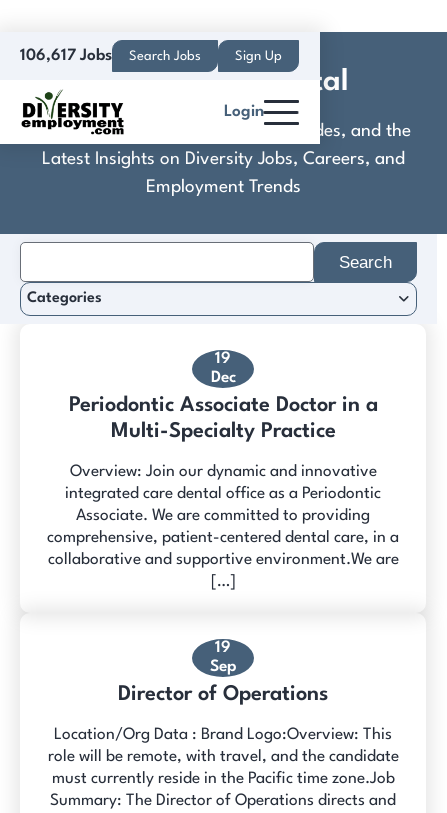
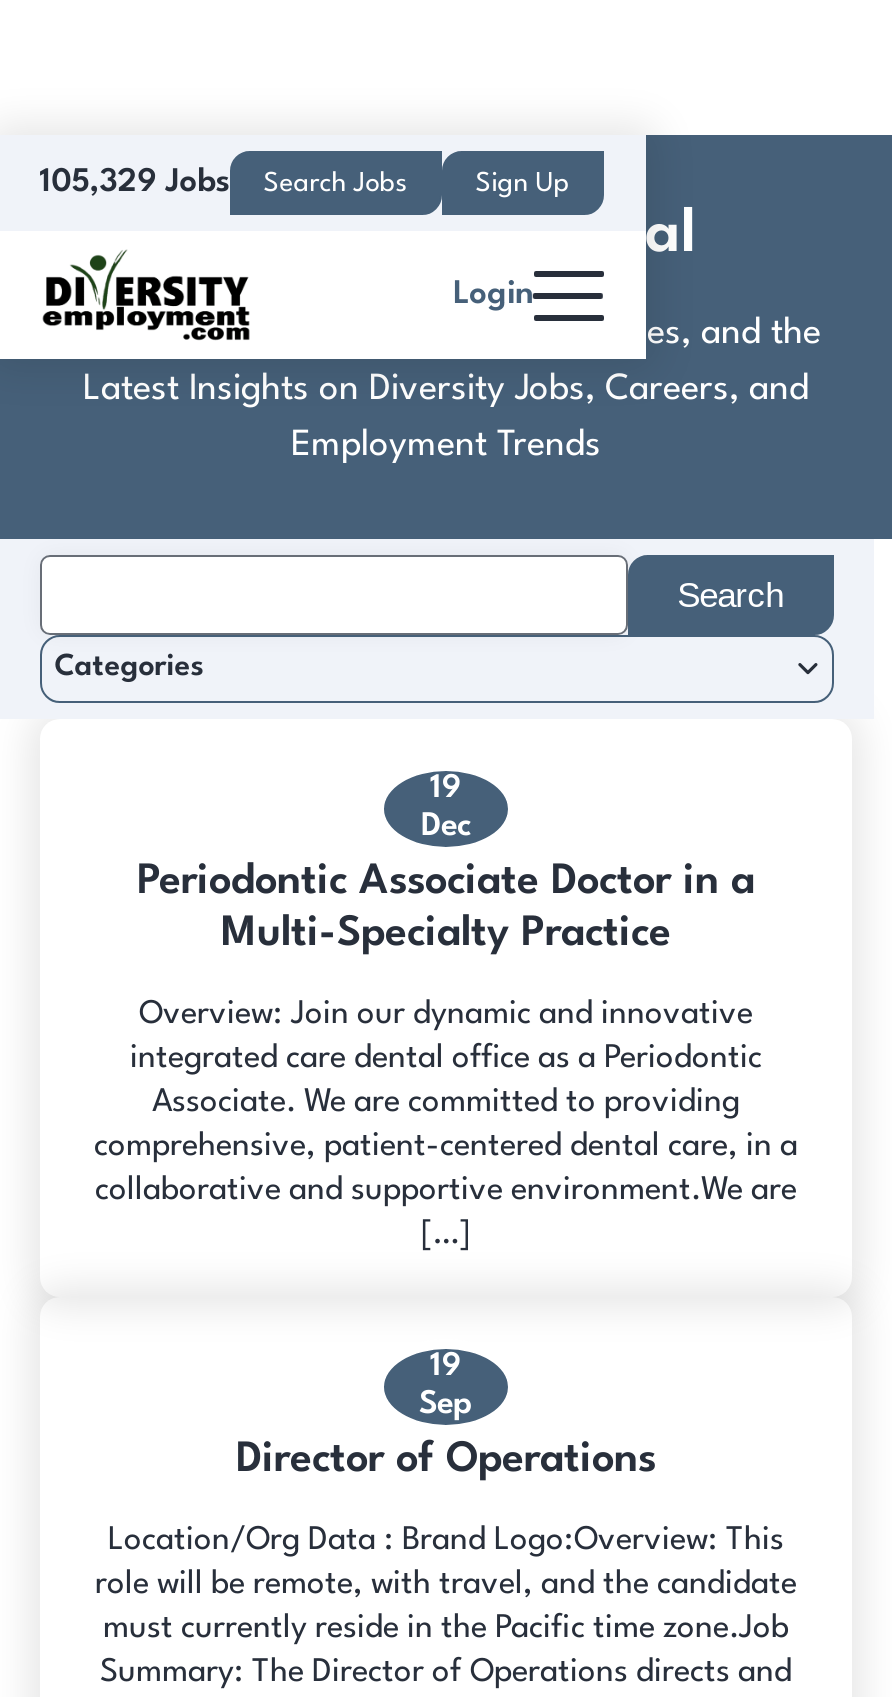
[20,47,201,63] 106,617 Jobs Search Jobs -> [40,166,408,198] 105,329 Jobs Search Jobs

